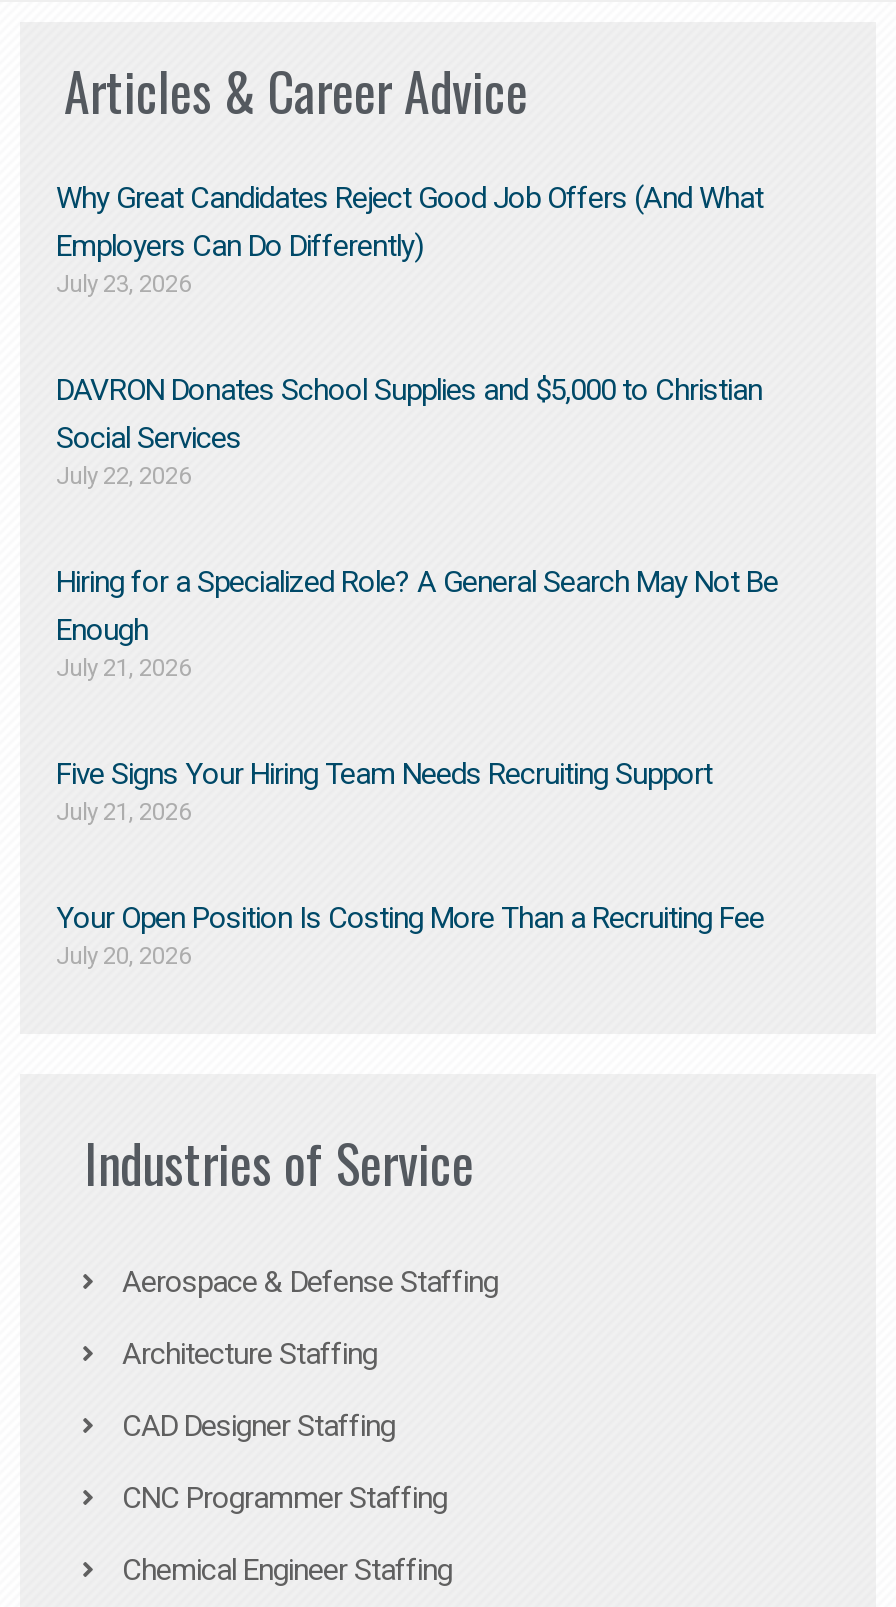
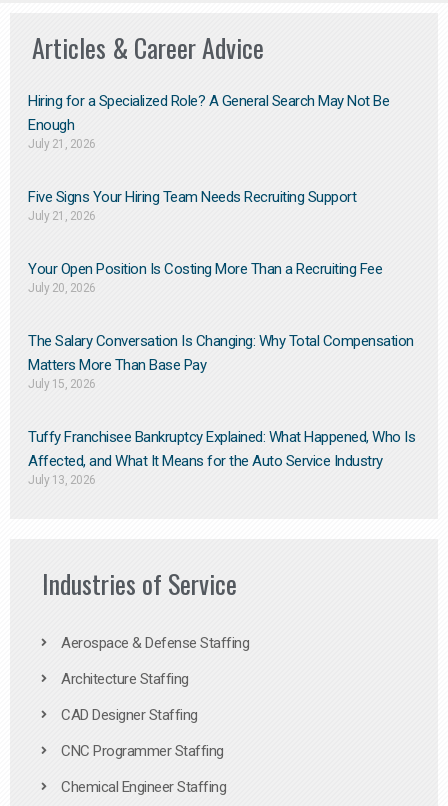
[56,179,763,489] Why Great Candidates Reject Good Job Offers (And What | Employers Can Do Differently) | July 23, 2026 | DAVRON Donates School Supplies and $5,000 to Christian | Social Services | July 22, 2026 -> none
moved [56,563,778,969] -> [28,92,389,295]: Hiring for a Specialized Role? A General Search May Not Be | Enough | July 21, 2026 | Five Signs Your Hiring Team Needs Recruiting Support | July 21, 2026 | Your Open Position Is Costing More Than a Recruiting Fee | July 20, 2026
none -> [28,332,415,487] The Salary Conversation Is Changing: Why Total Compensation | Matters More Than Base Pay | July 15, 2026 | Tuffy Franchisee Bankruptcy Explained: What Happened, Who Is | Affected, and What It Means for the Auto Service Industry | July 13, 2026

